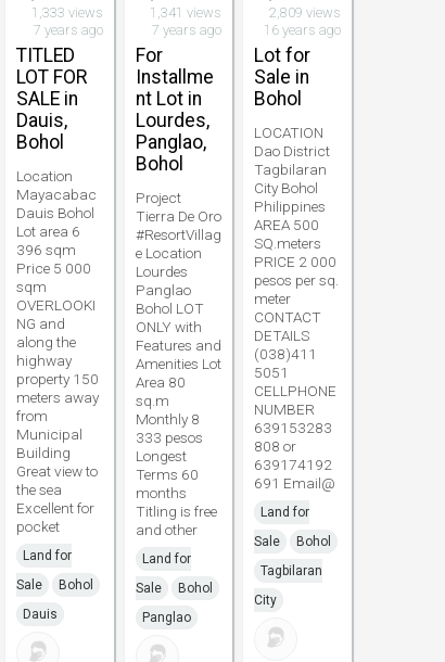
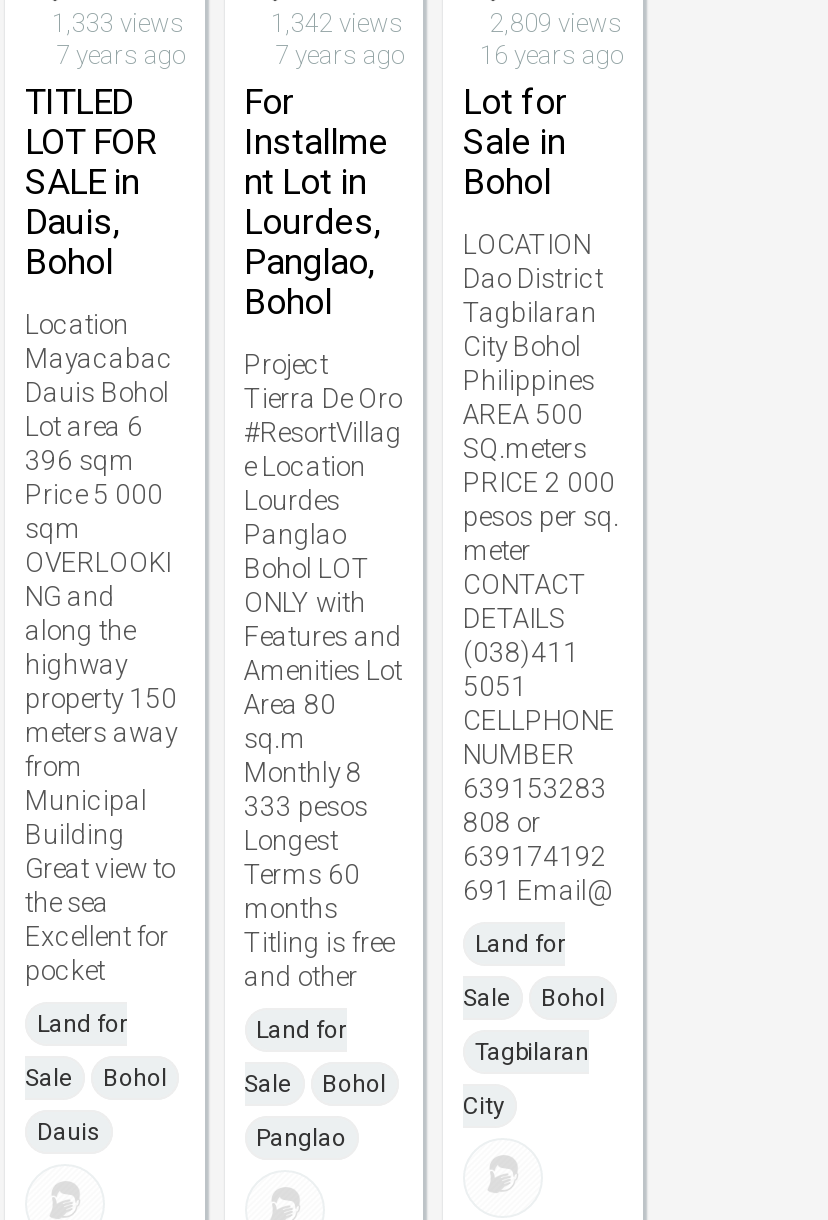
[150,4,221,21] 1,341 views -> [271,8,403,38] 1,342 views

